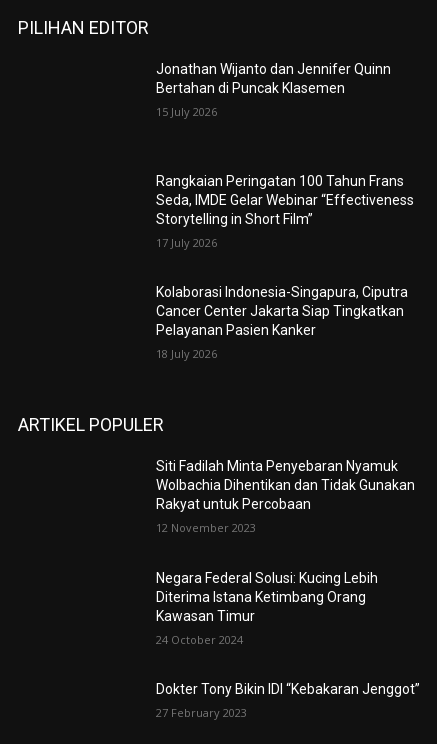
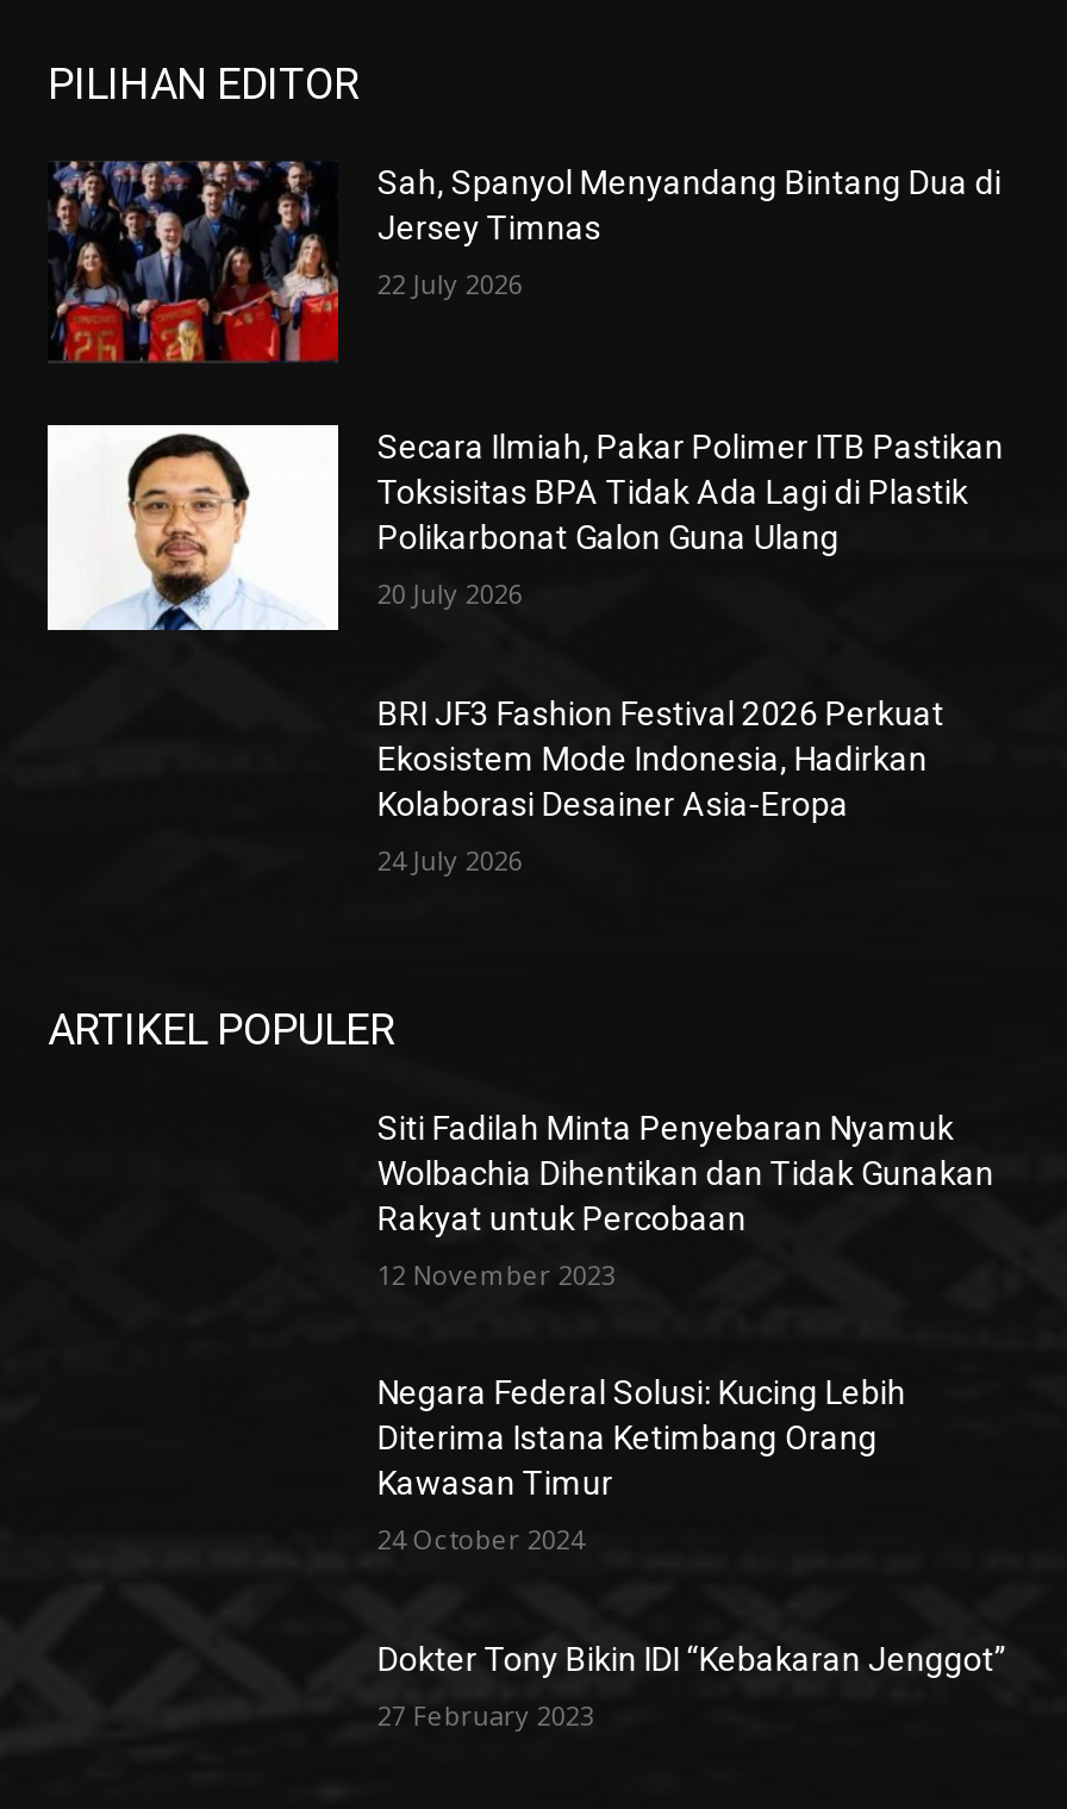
none -> [45,422,341,634] [image]
none -> [52,160,341,364] [image]
[156,61,391,96] Jonathan Wijanto dan Jennifer Quinn | Bertahan di Puncak Klasemen -> [377,162,1001,246] Sah, Spanyol Menyandang Bintang Dua di | Jersey Timnas
[156,104,217,119] 15 July 2026 -> [377,265,523,300] 22 July 2026
[156,173,414,227] Rangkaian Peringatan 100 Tahun Frans | Seda, IMDE Gelar Webinar “Effectiveness | Storytelling in Short Film” -> [377,428,1004,557] Secara Ilmiah, Pakar Polimer ITB Pastikan | Toksisitas BPA Tidak Ada Lagi di Plastik | Polikarbonat Galon Guna Ulang
[156,235,217,250] 17 July 2026 -> [377,576,523,612] 20 July 2026
[156,284,408,338] Kolaborasi Indonesia-Singapura, Ciputra | Cancer Center Jakarta Siap Tingkatkan | Pelayanan Pasien Kanker -> [377,694,944,823] BRI JF3 Fashion Festival 2026 Perkuat | Ekosistem Mode Indonesia, Hadirkan | Kolaborasi Desainer Asia-Eropa
[156,346,217,361] 18 July 2026 -> [377,842,523,877] 24 July 2026

